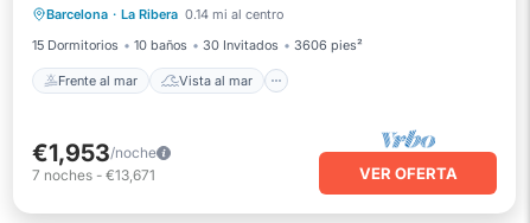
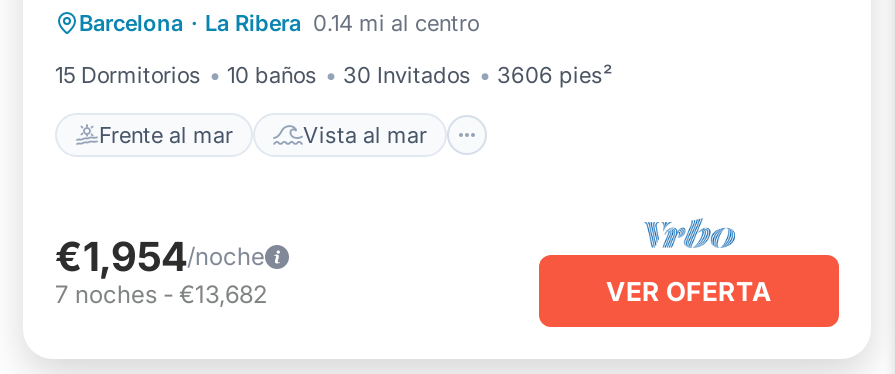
[32,139,157,167] €1,953/noche -> [55,233,265,281] €1,954/noche
[32,166,155,184] 7 noches - €13,671 -> [55,279,267,309] 7 noches - €13,682

